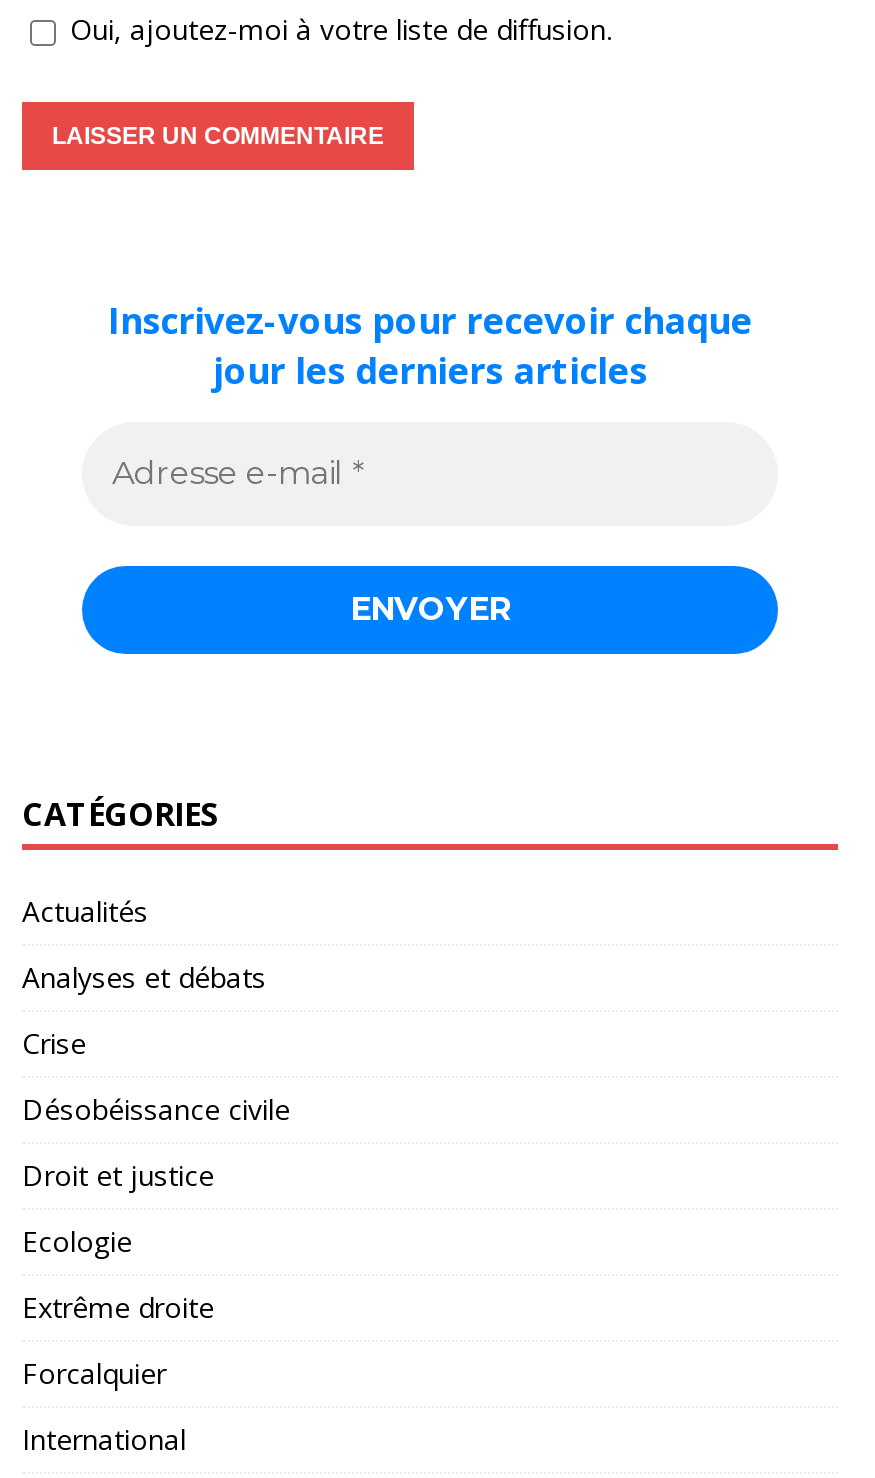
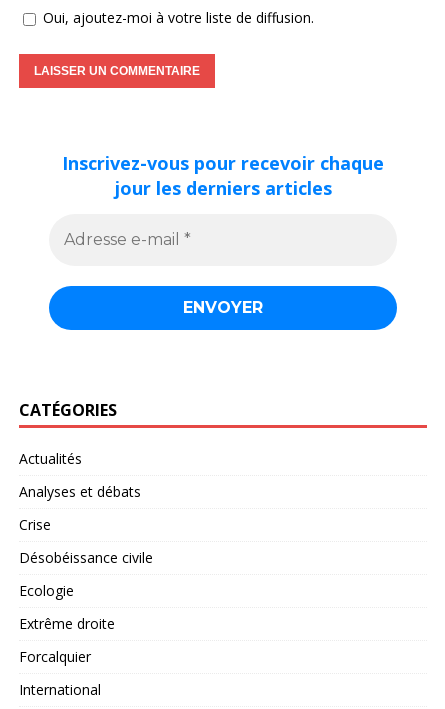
[22,1155,214,1193] Droit et justice -> none

